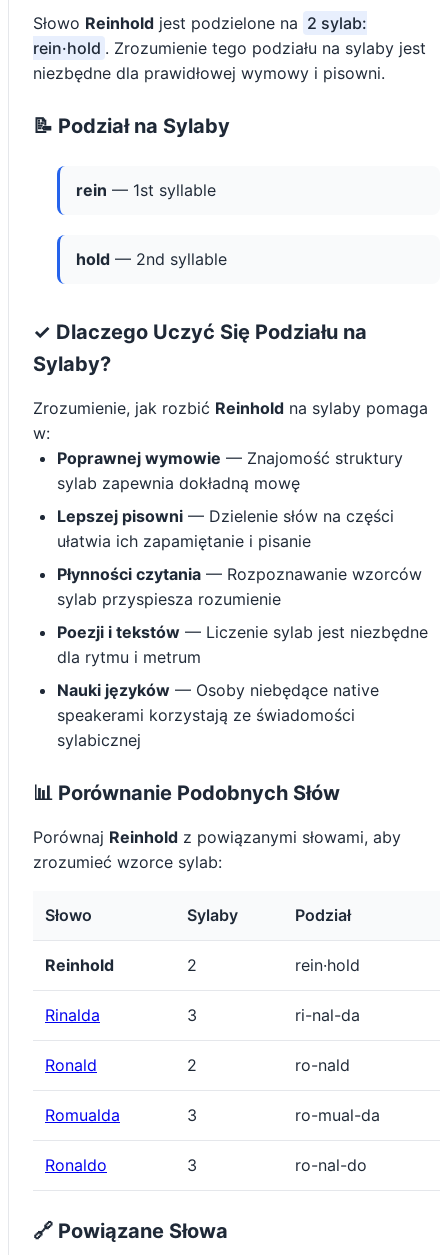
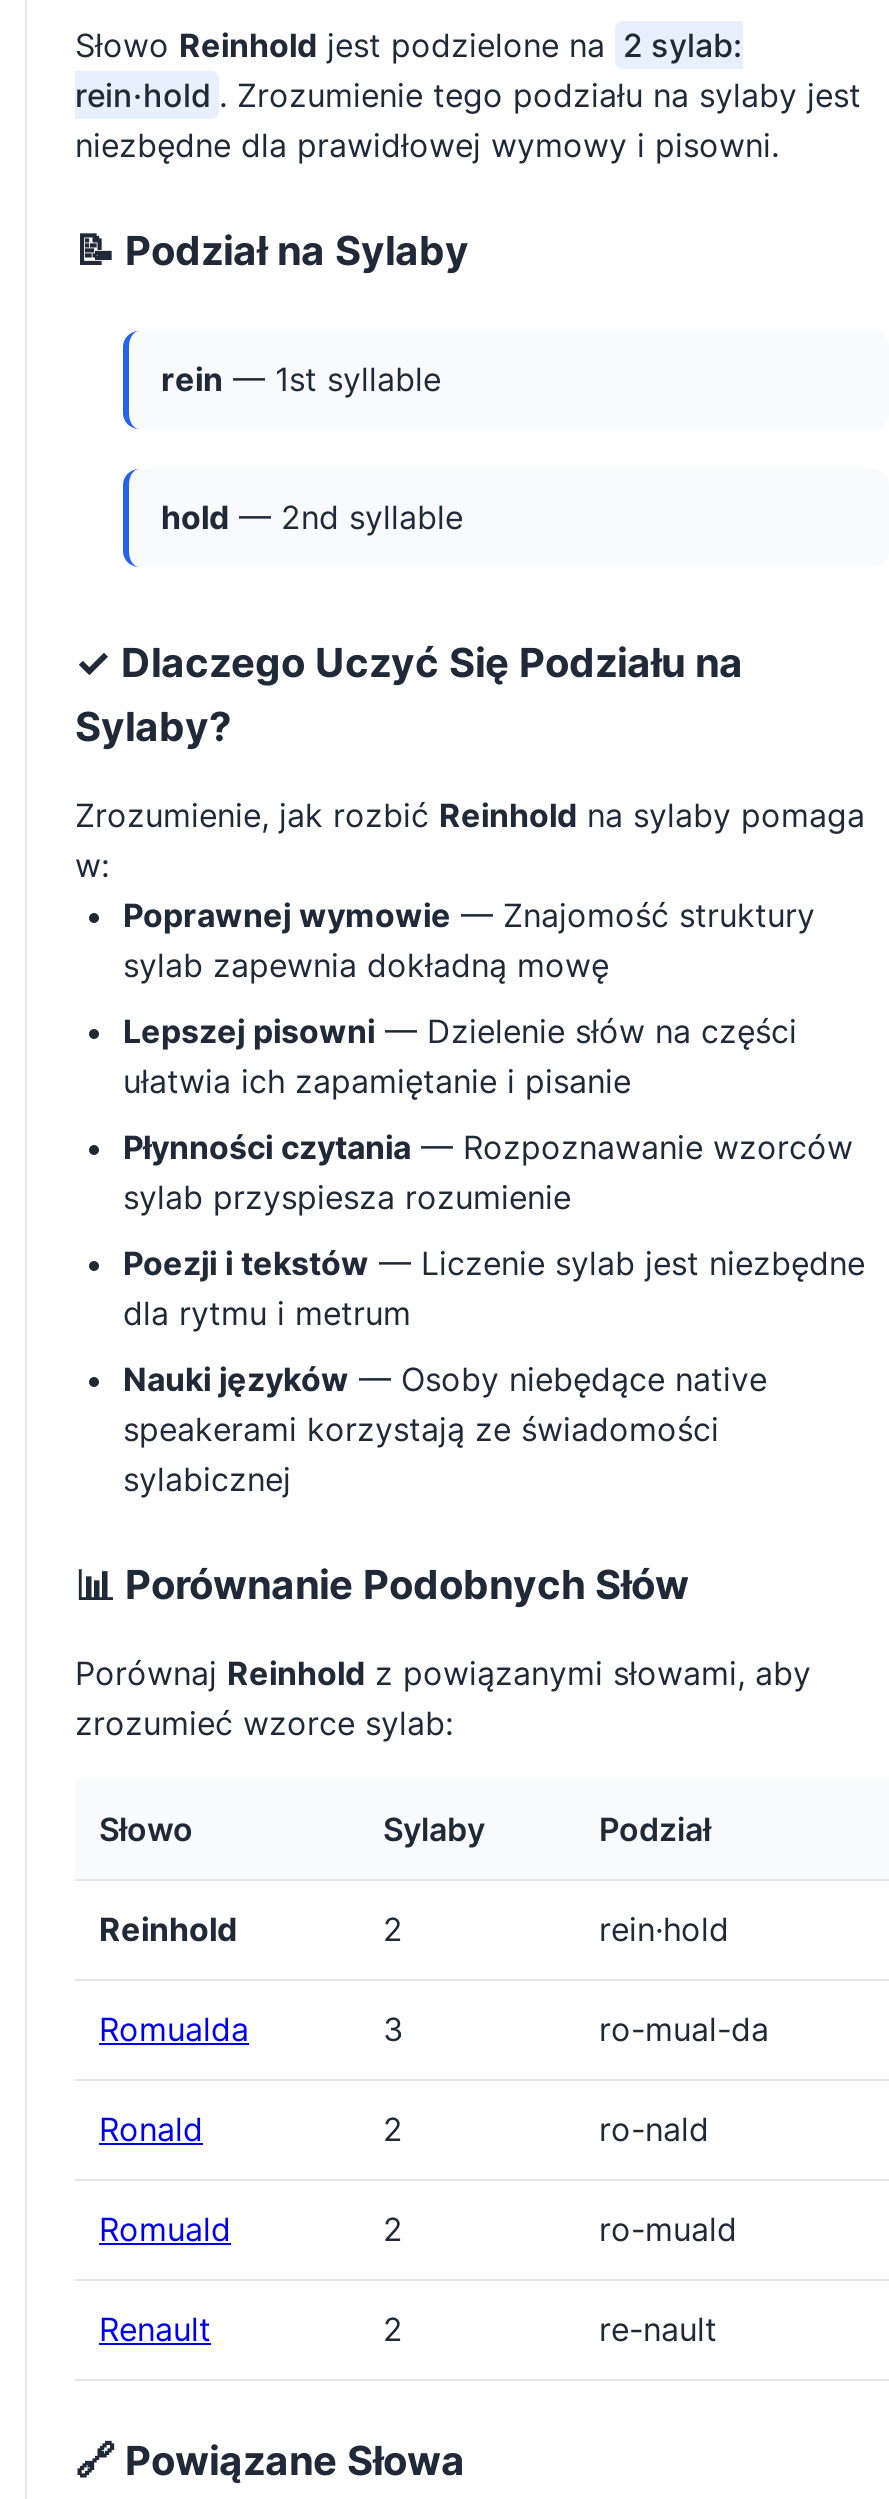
[45,1005,100,1025] Rinalda -> [99,2009,249,2049] Romualda
[295,1005,360,1025] ri-nal-da -> [599,2009,769,2049] ro-mual-da
[45,1105,380,1125] Romualda | 3 | ro-mual-da -> [99,2209,737,2249] Romuald | 2 | ro-muald
[45,1155,367,1175] Ronaldo | 3 | ro-nal-do -> [99,2309,717,2349] Renault | 2 | re-nault

